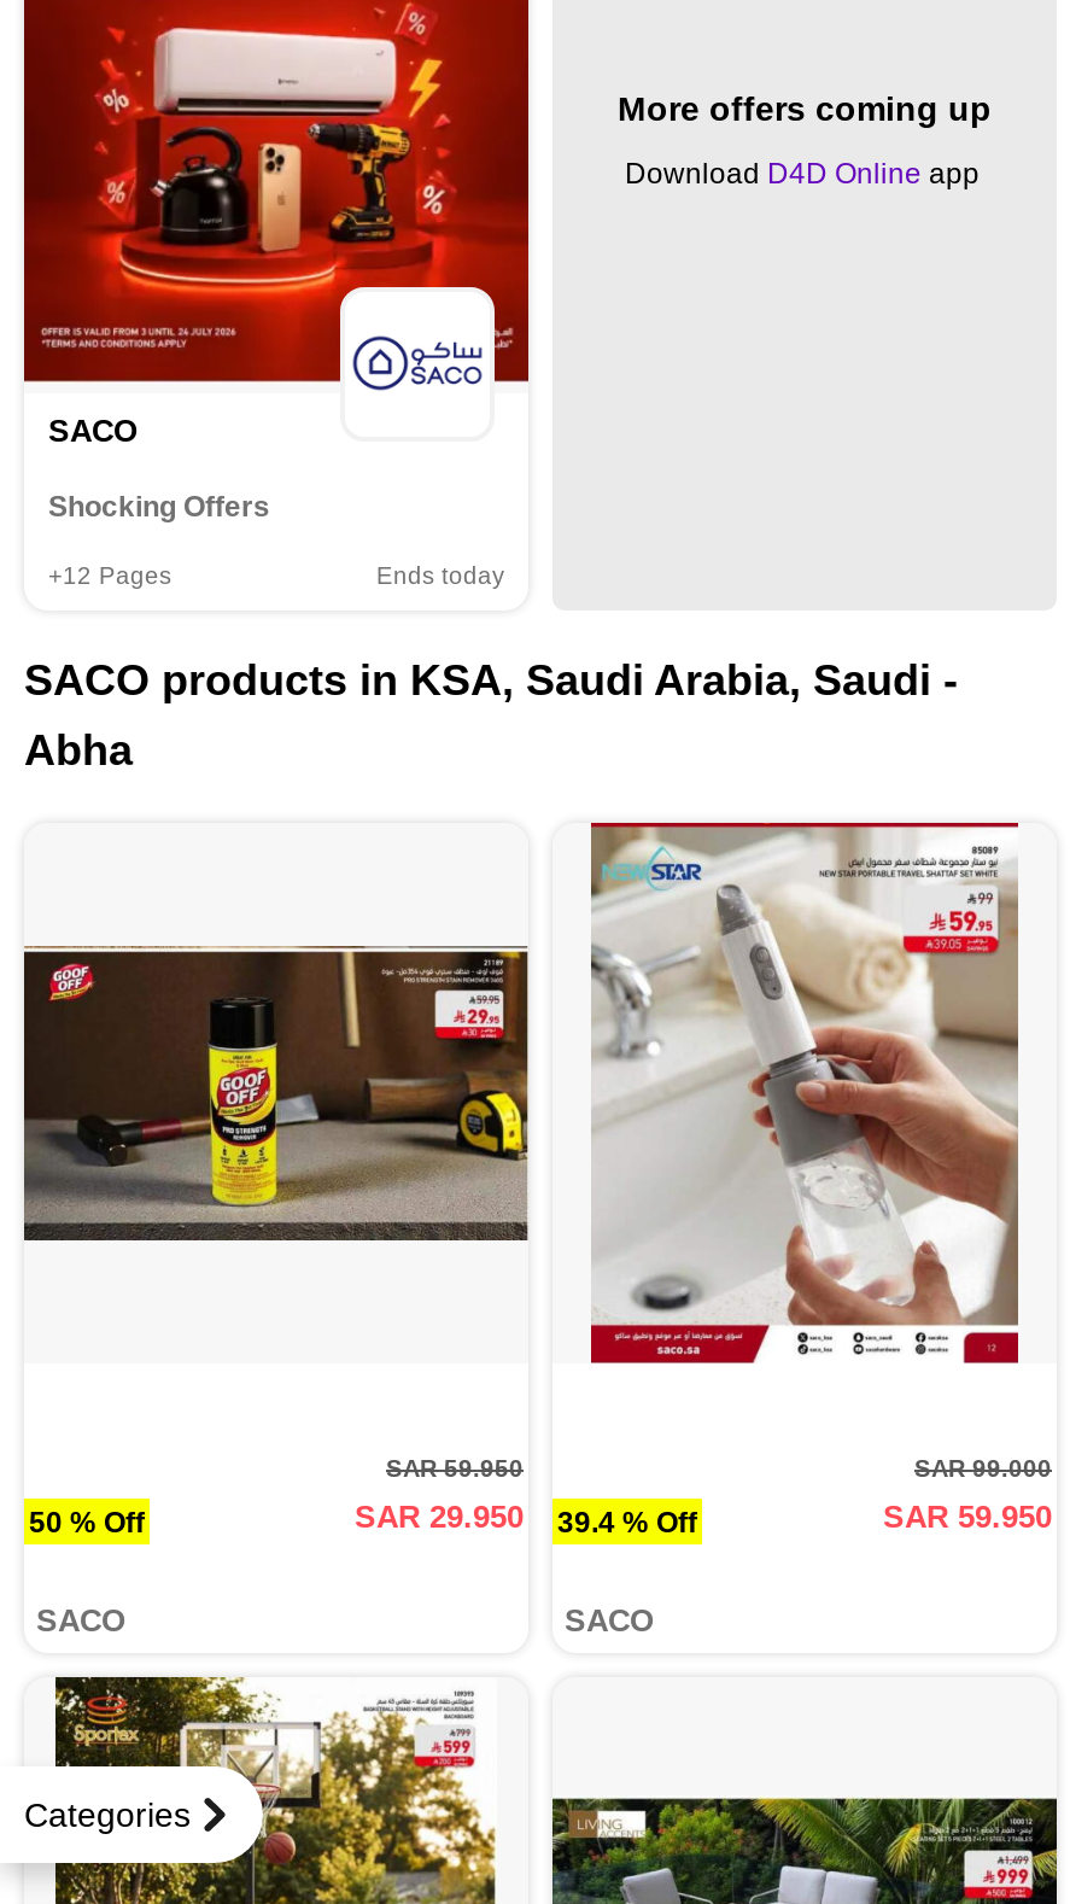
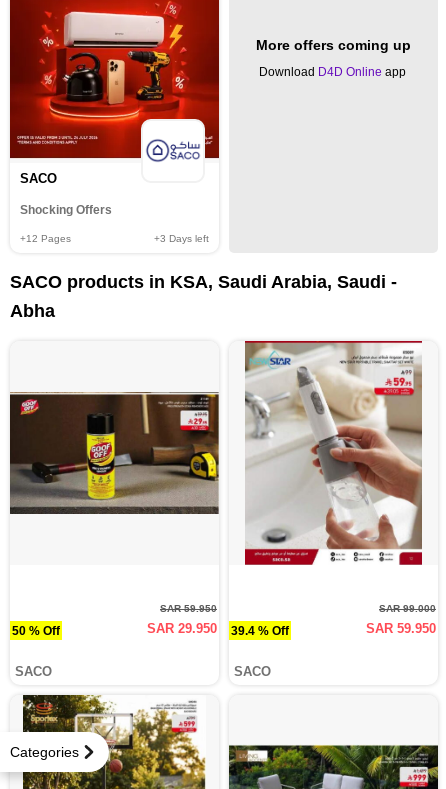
[376,563,504,589] Ends today -> [154,233,209,244] +3 Days left

